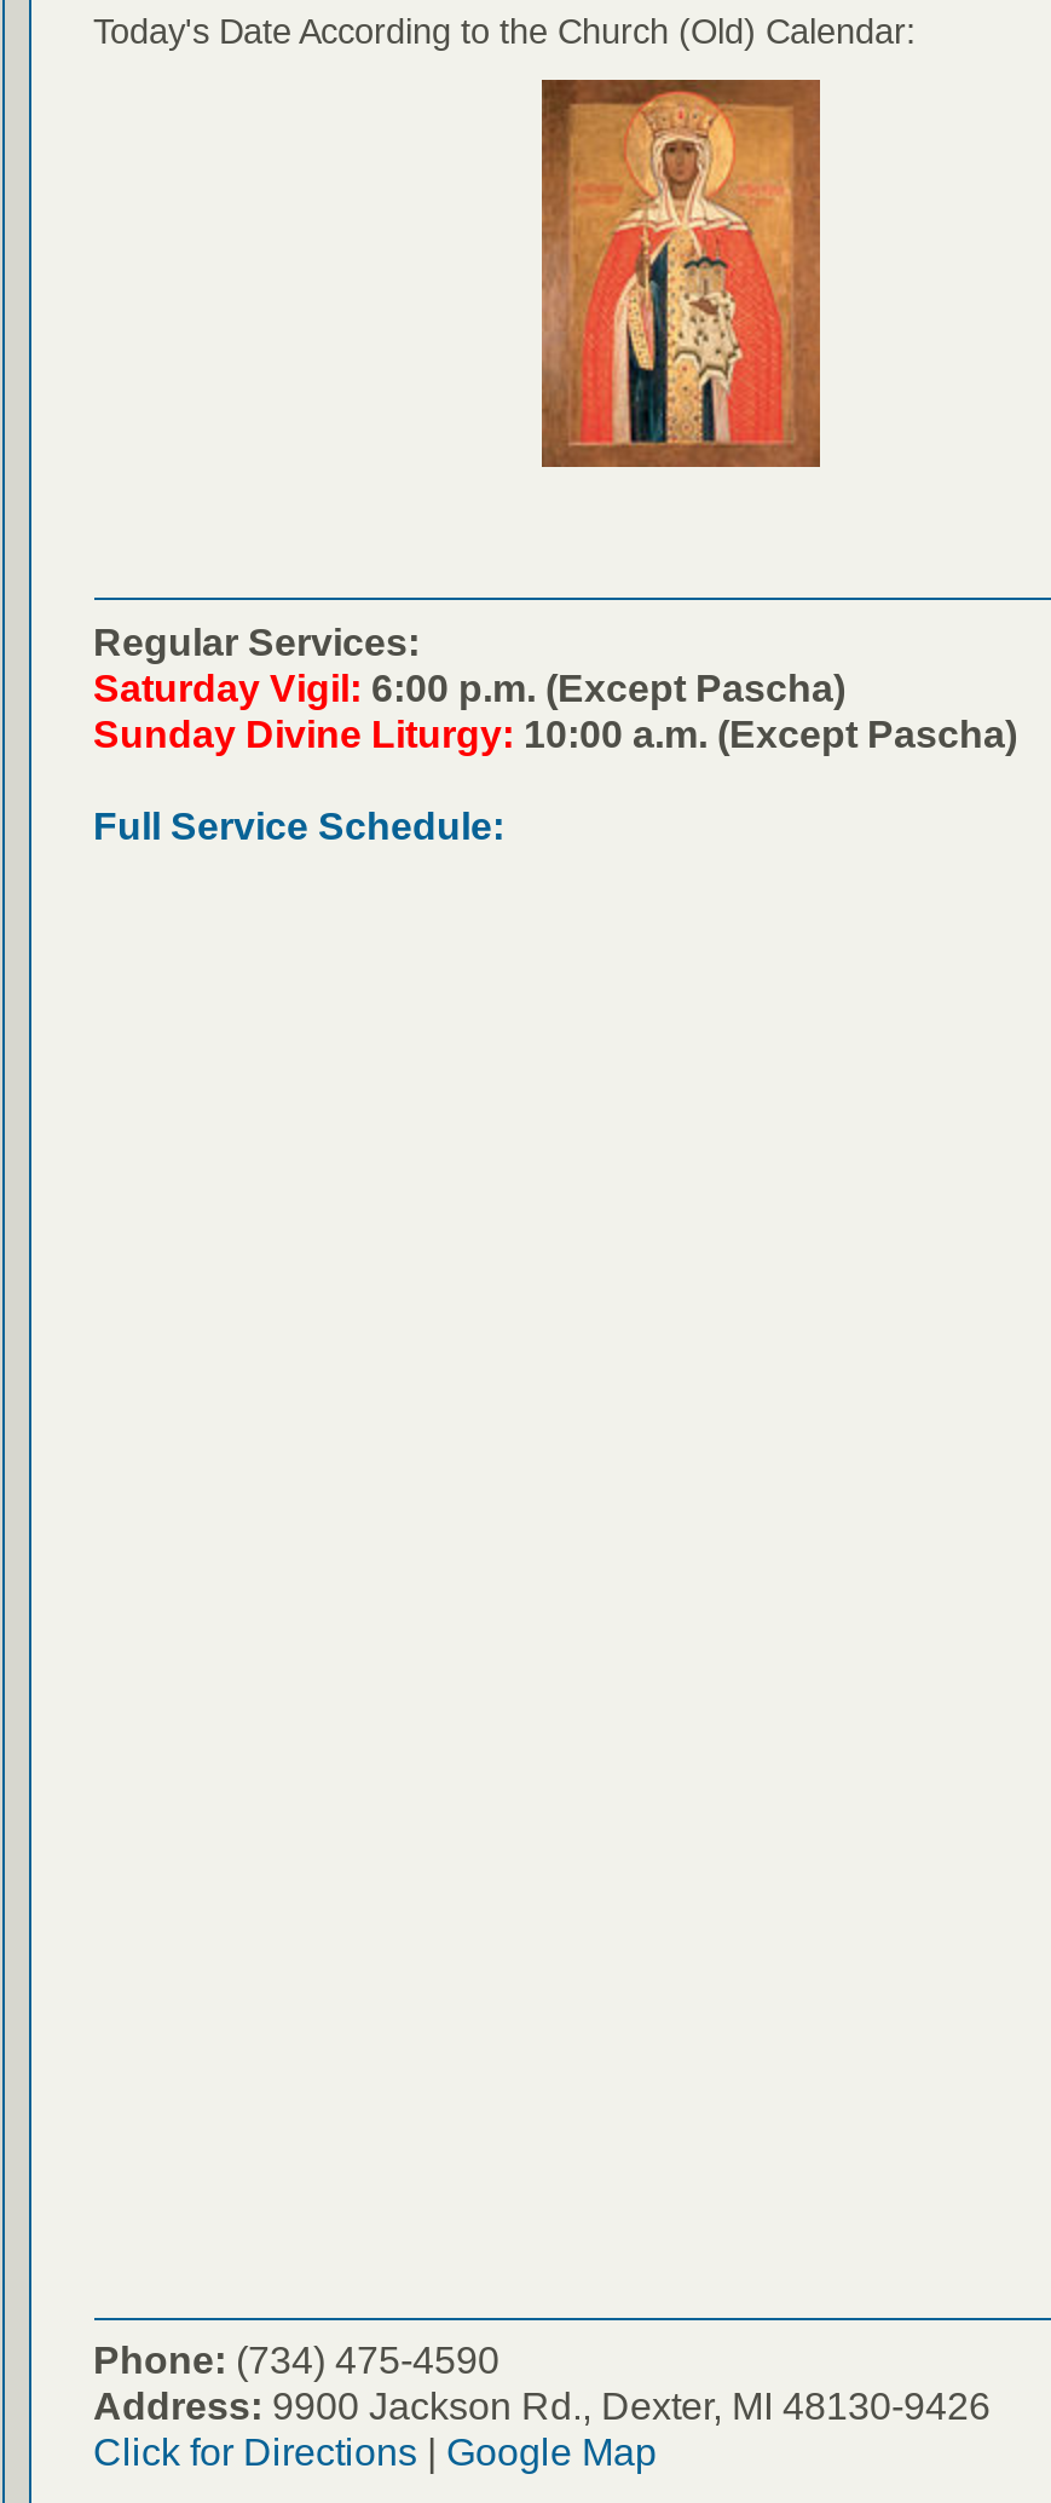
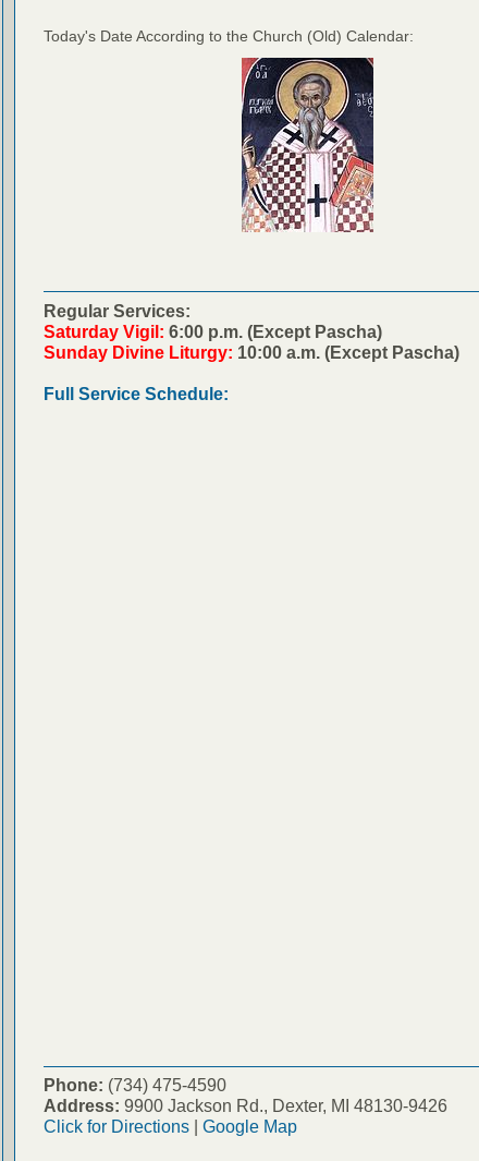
[535,77,827,469] [image] -> [241,57,374,233] [image]

